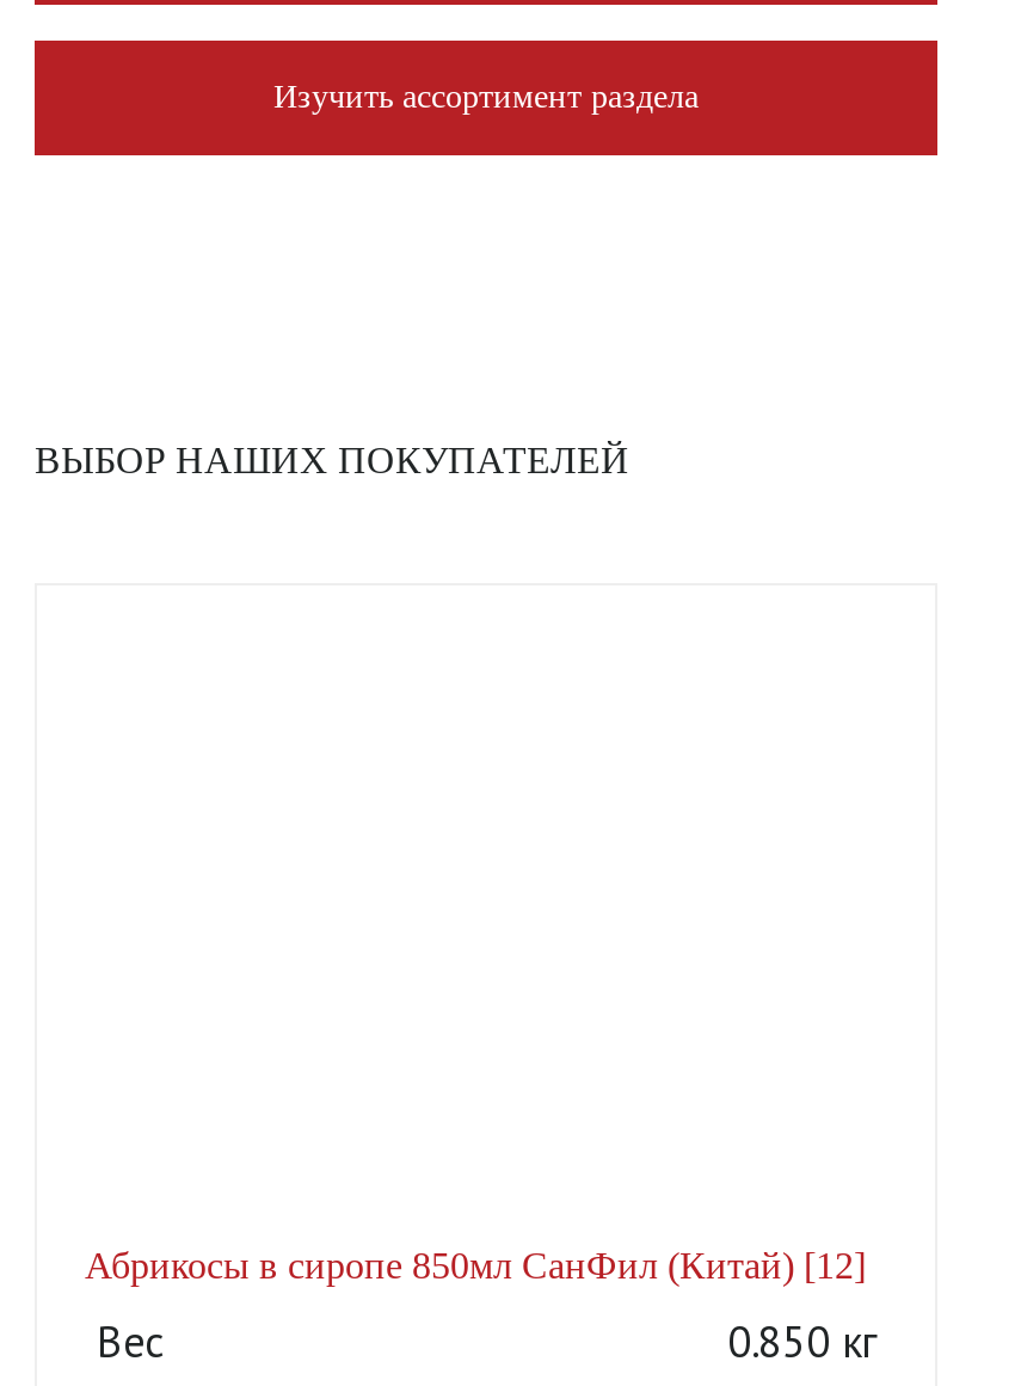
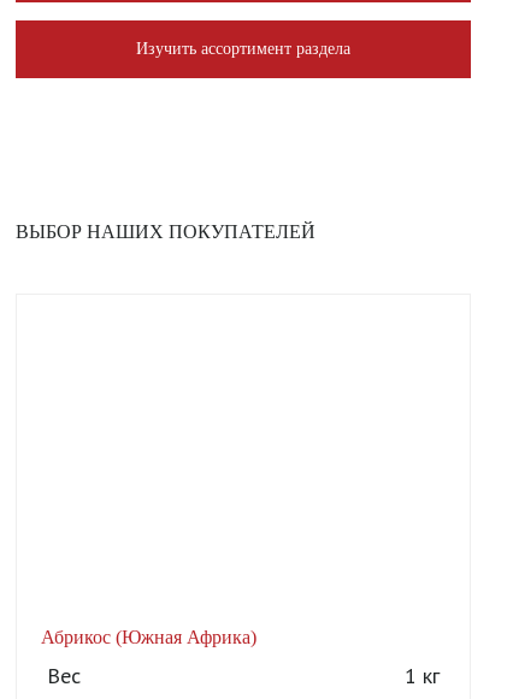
[85,1245,866,1286] Абрикосы в сиропе 850мл СанФил (Китай) [12] -> [41,627,256,648] Абрикос (Южная Африка)
[727,1315,875,1370] 0.850 кг -> [405,662,440,690] 1 кг

